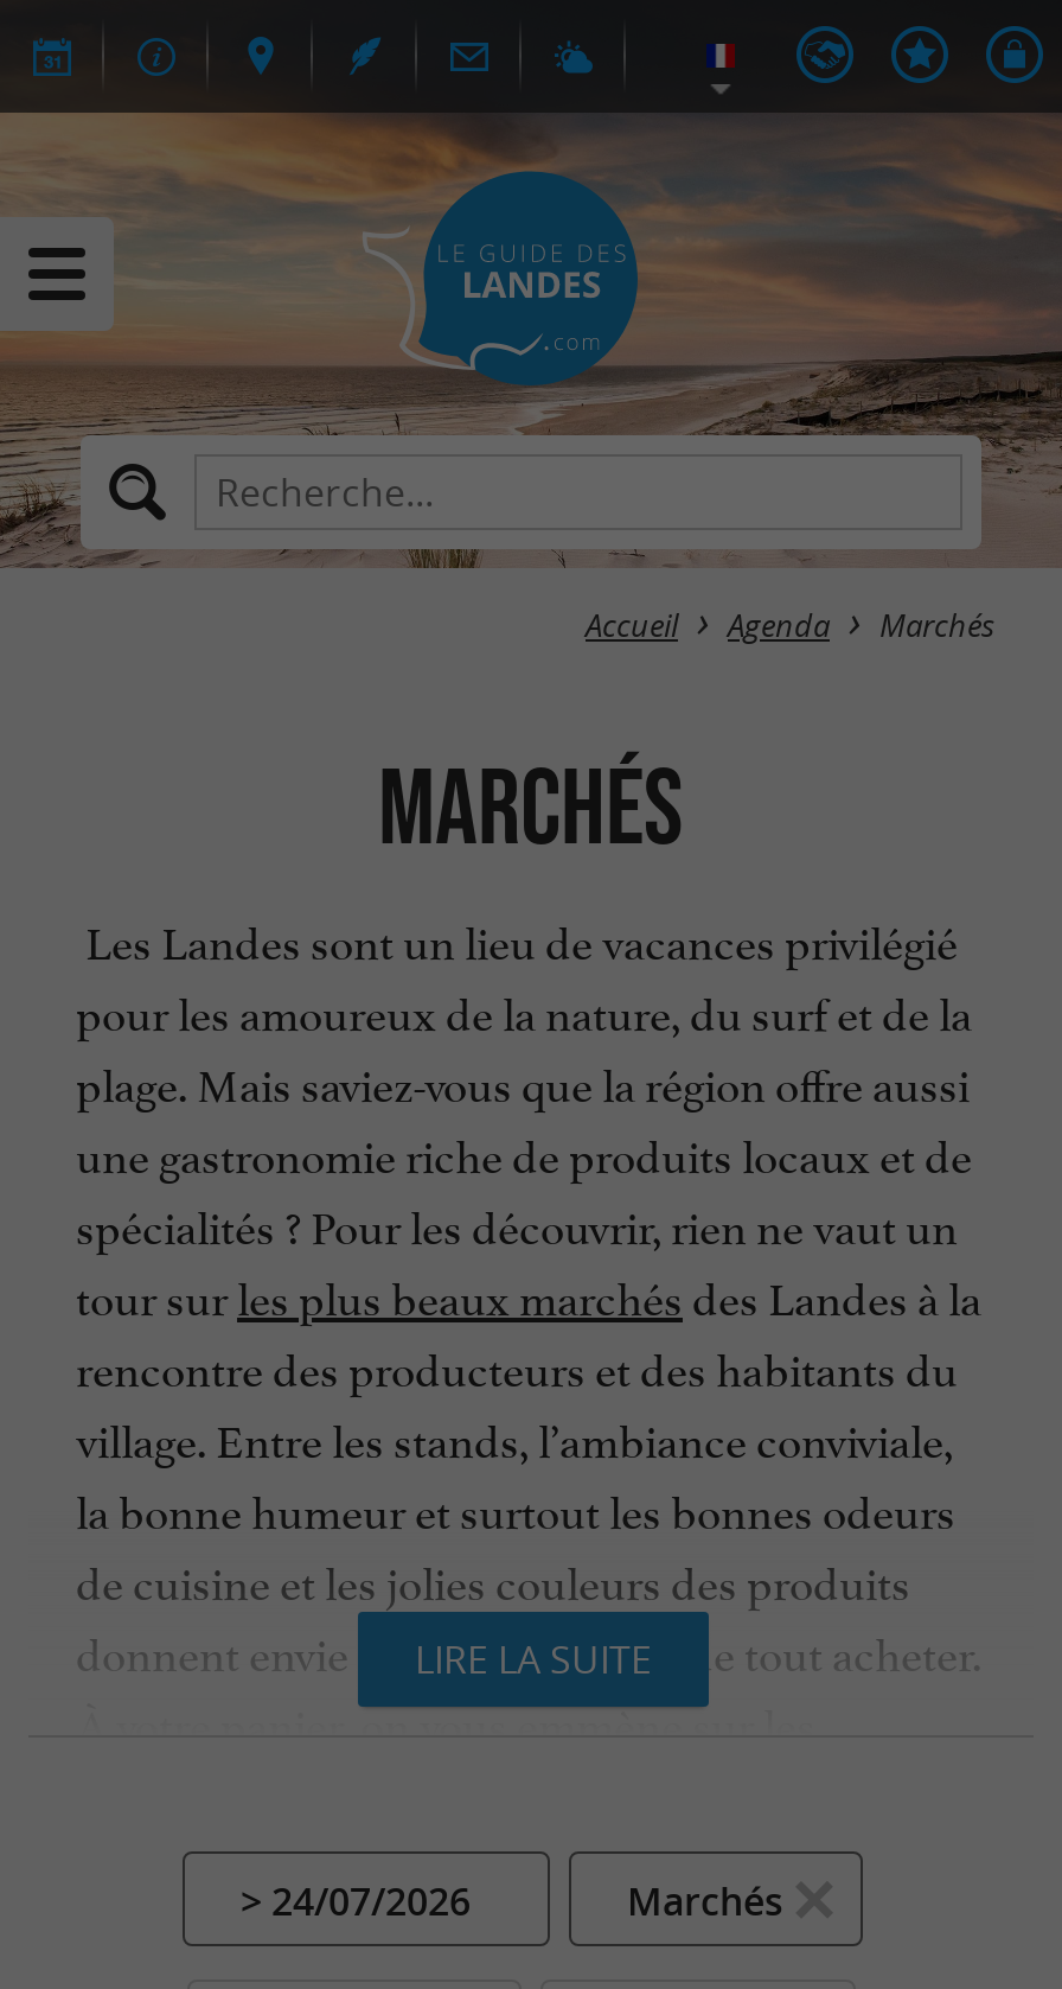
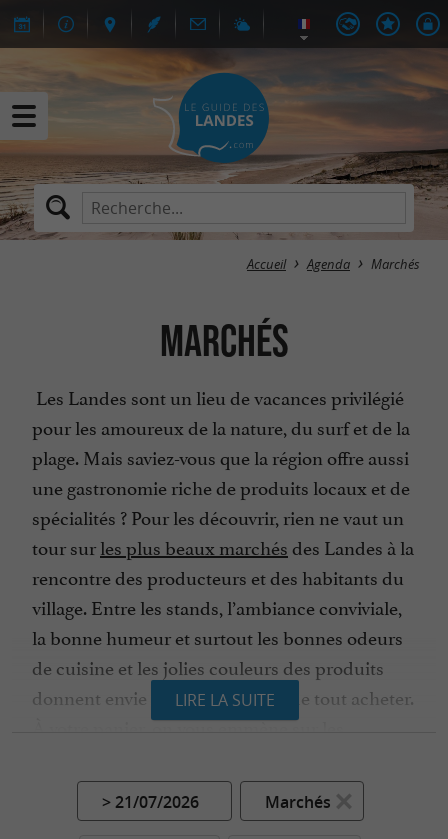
[241,1875,471,1927] > 24/07/2026 -> [101,791,198,813] > 21/07/2026

